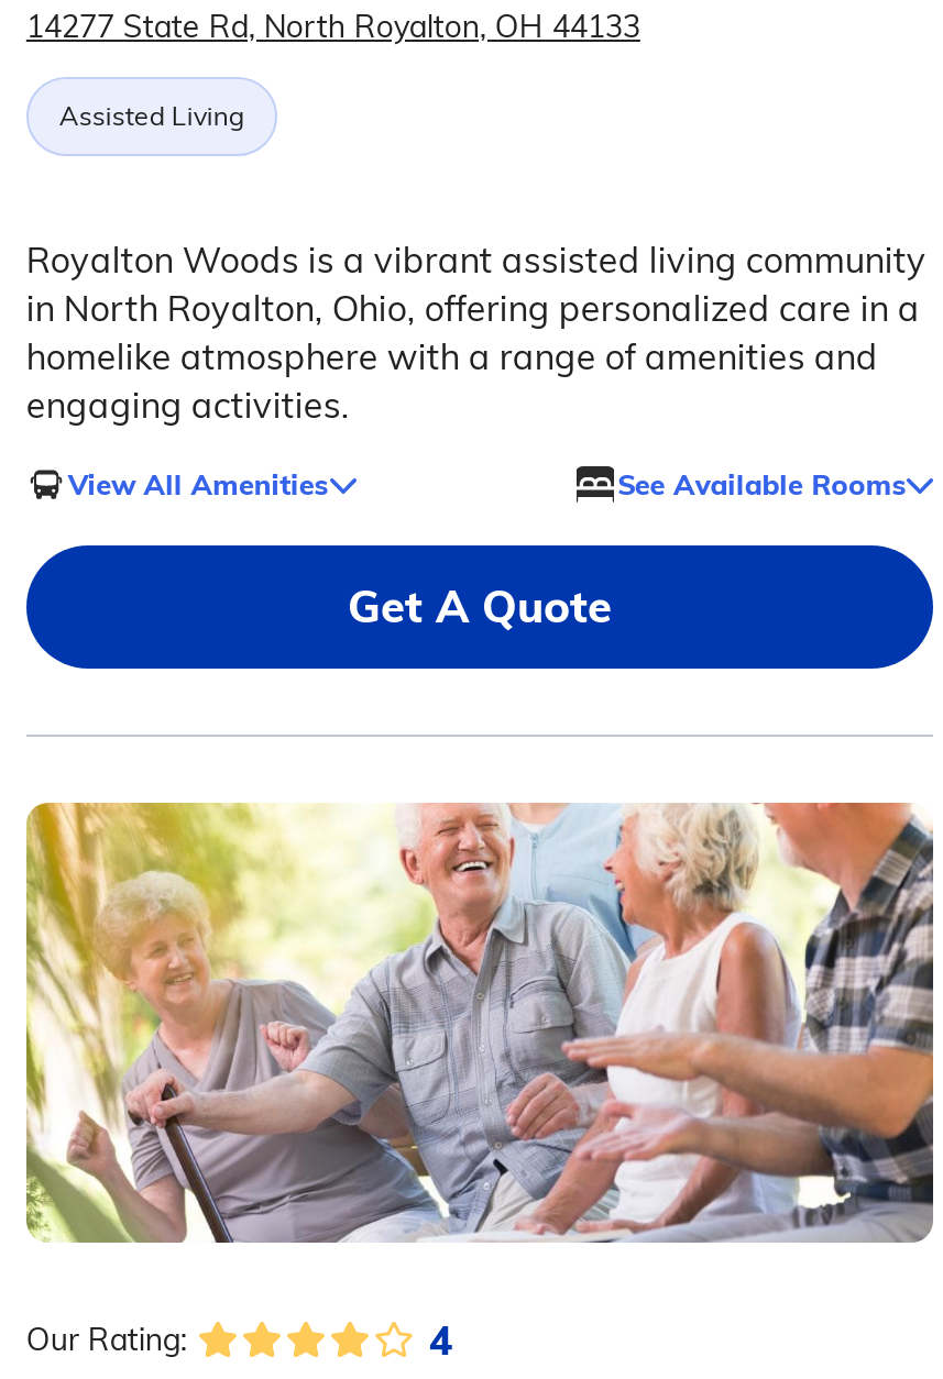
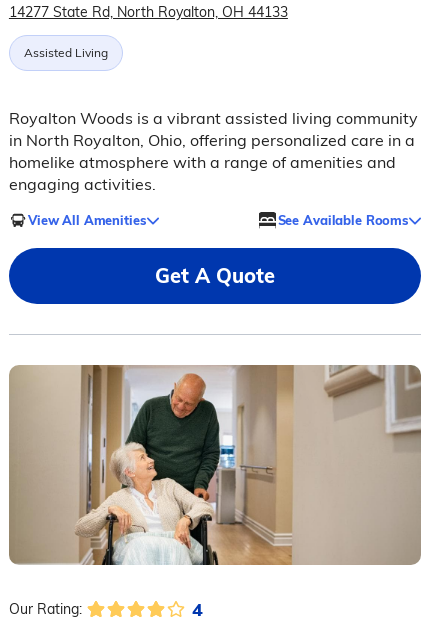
[26,803,933,1243] [image] -> [9,364,421,566] [image]

